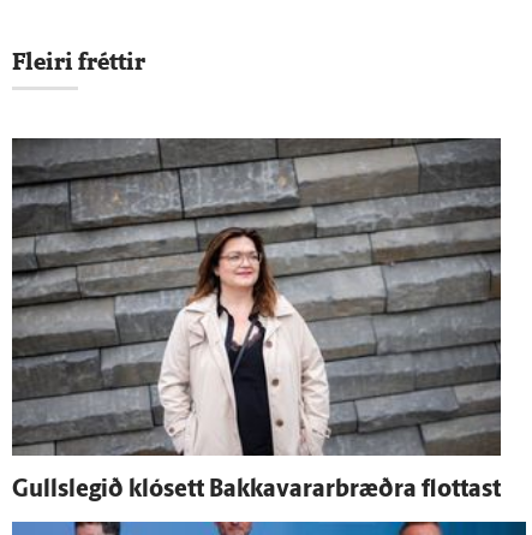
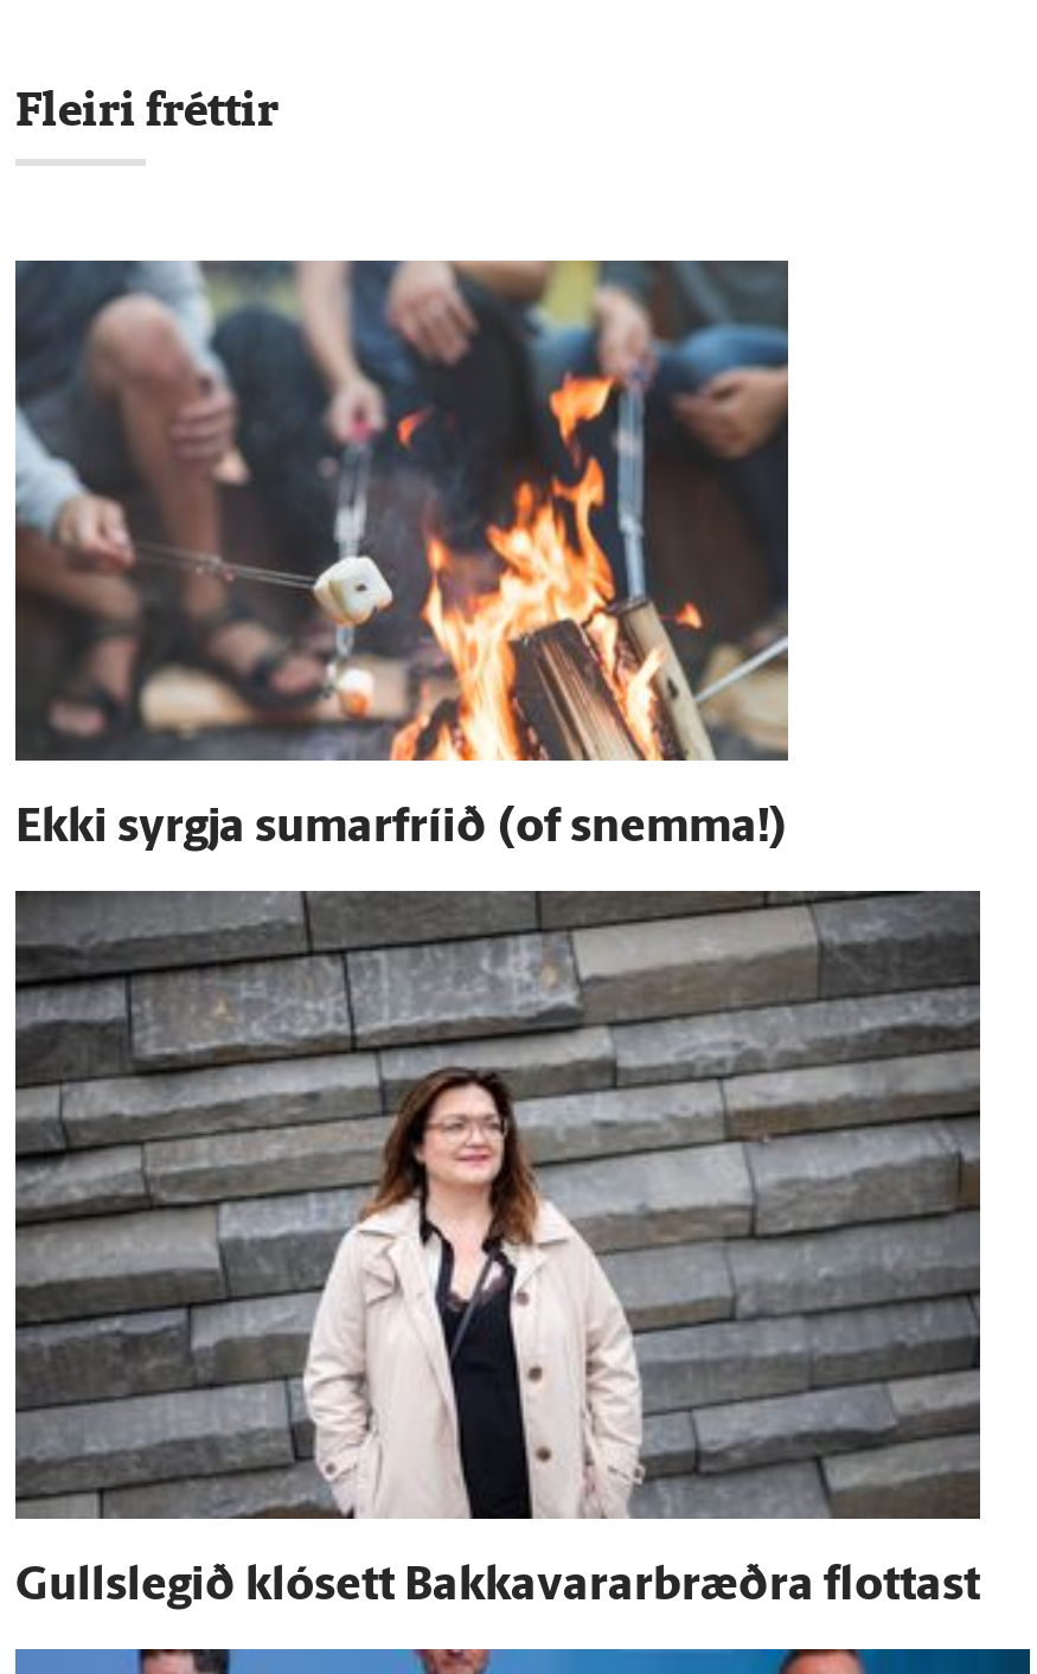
none -> [15,258,790,854] [image] | Ekki syrgja sumarfríið (of snemma!)

